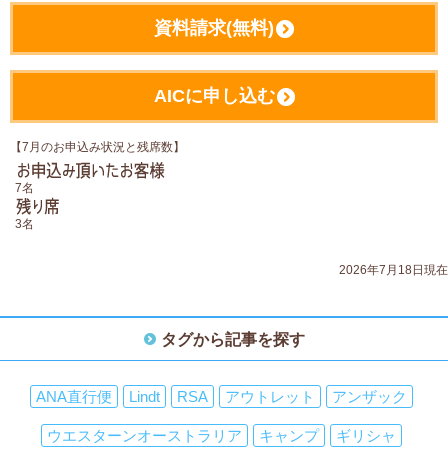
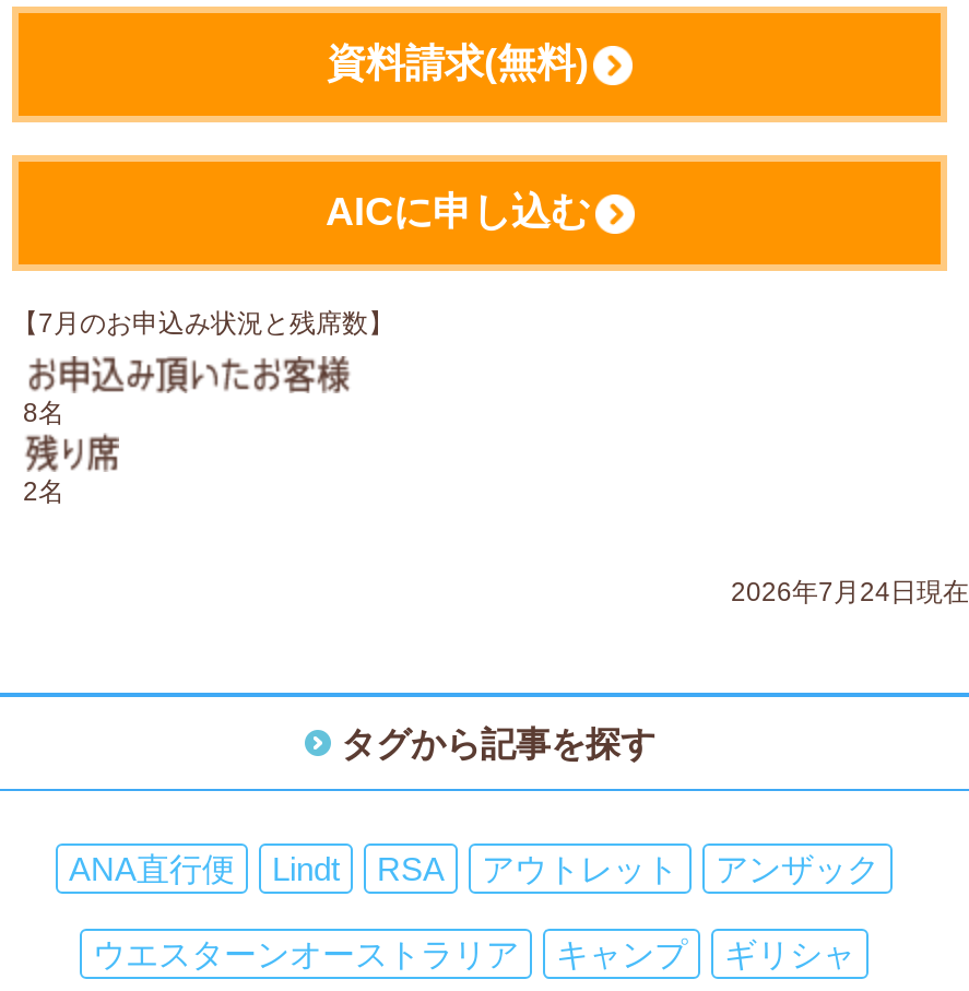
[15,181,34,195] 7名 -> [23,399,64,429] 8名
[15,217,34,231] 3名 -> [23,477,64,508] 2名
[339,263,448,277] 2026年7月18日現在 -> [731,578,969,608] 2026年7月24日現在

